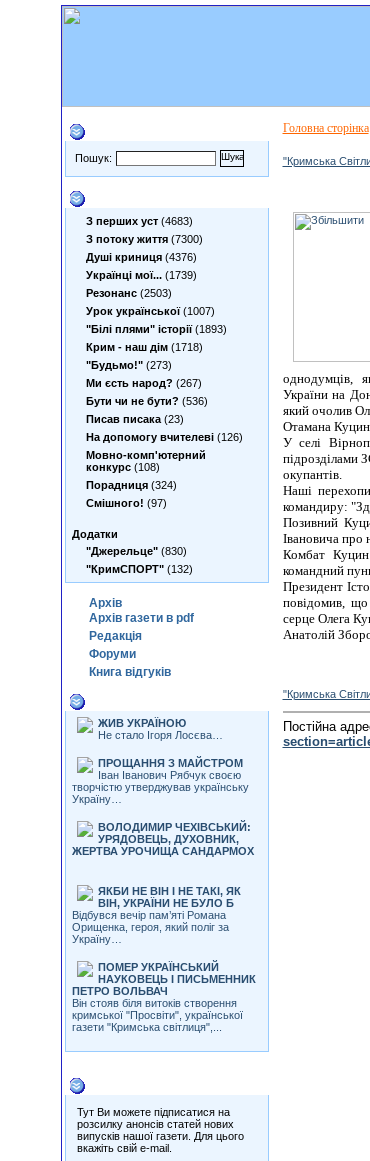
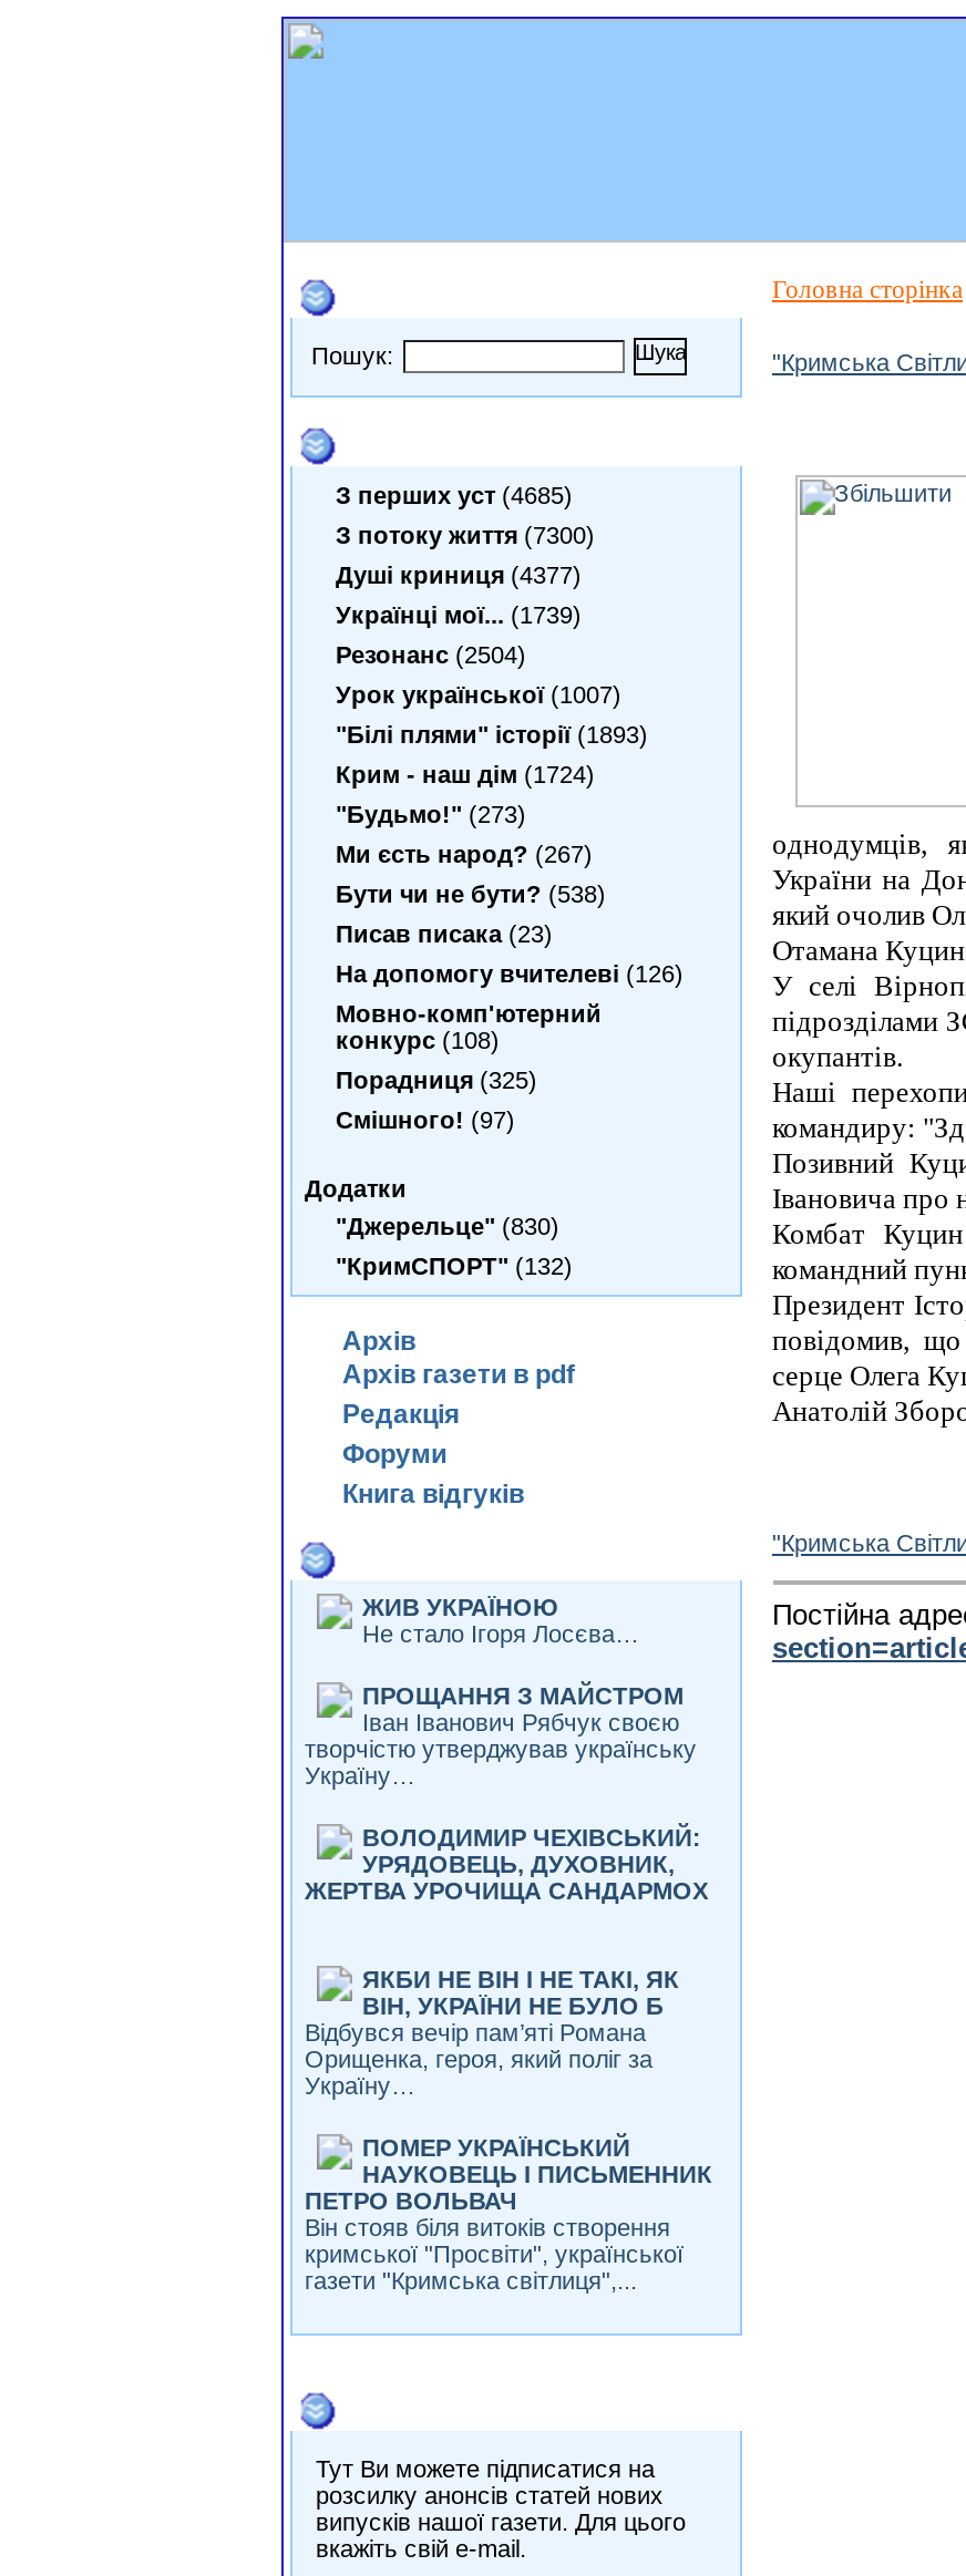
[85,215,192,227] З перших уст (4683) -> [336,482,573,508] З перших уст (4685)
[85,251,196,263] Душі криниця (4376) -> [336,561,582,588] Душі криниця (4377)
[85,287,171,299] Резонанс (2503) -> [336,641,526,668] Резонанс (2504)
[85,341,202,353] Крим - наш дім (1718) -> [336,761,595,787] Крим - наш дім (1724)
[85,395,207,407] Бути чи не бути? (536) -> [336,880,606,907] Бути чи не бути? (538)
[85,479,176,491] Порадниця (324) -> [336,1067,537,1093] Порадниця (325)

